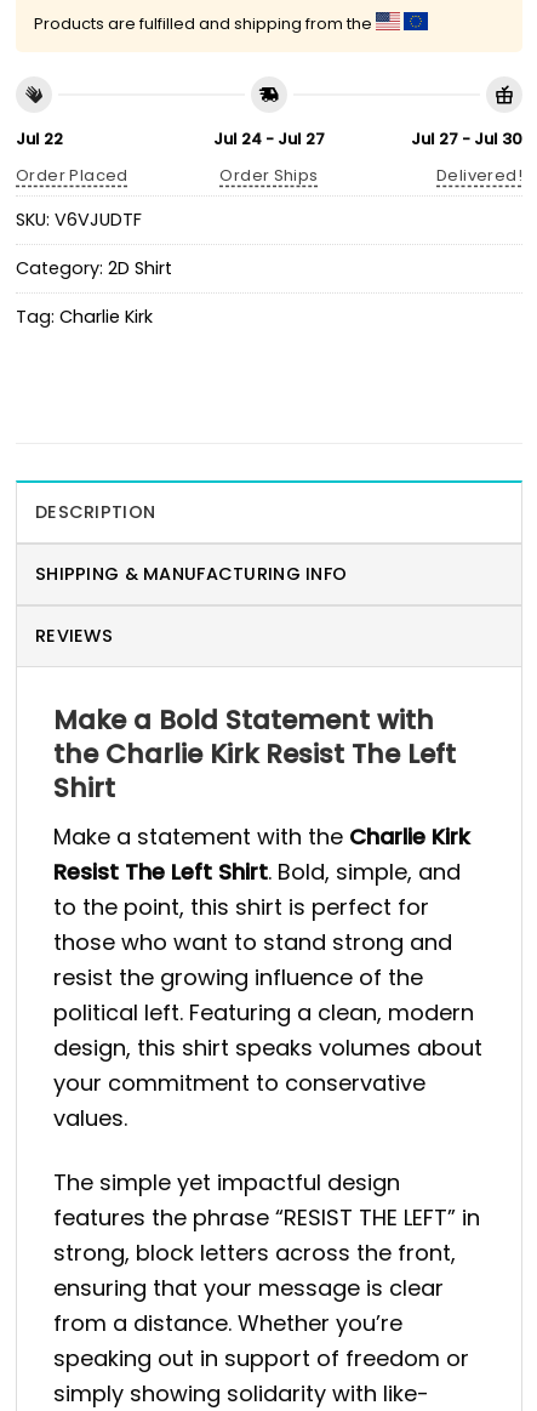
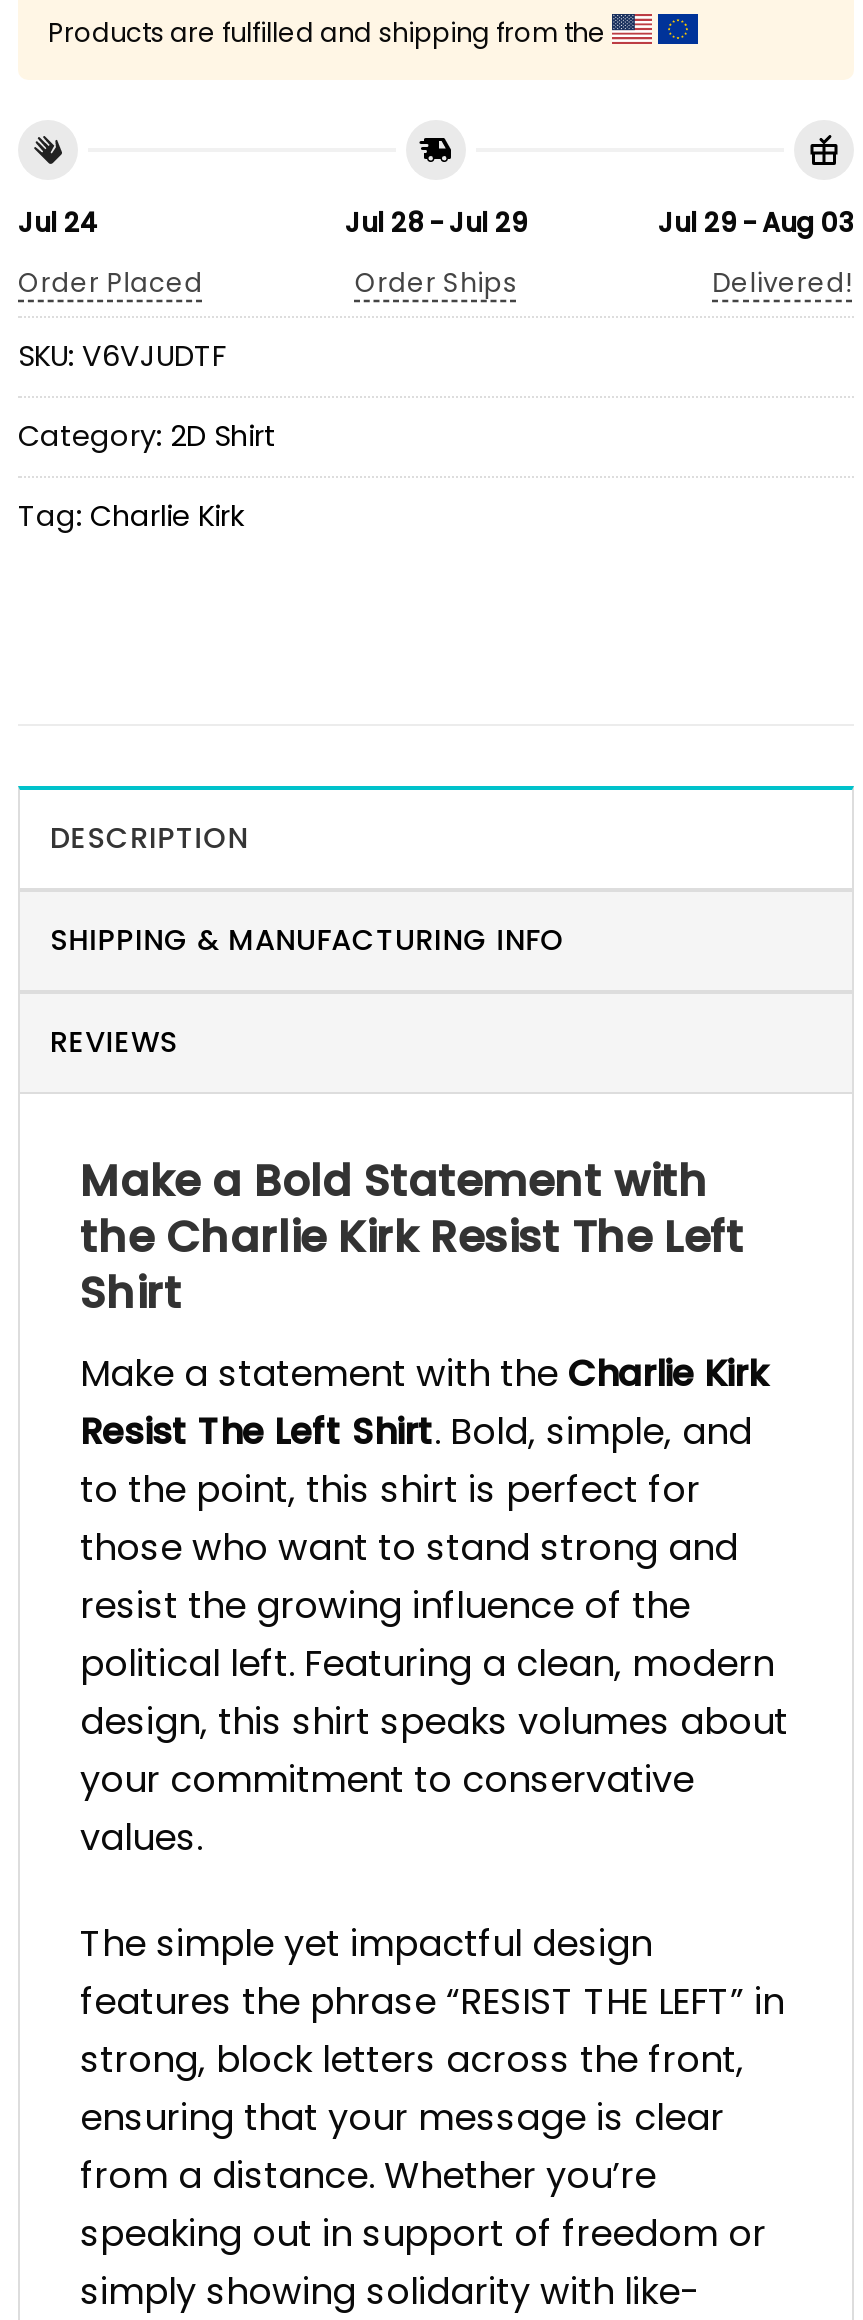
[16,127,63,150] Jul 22 -> [18,203,98,241] Jul 24
[213,127,325,150] Jul 24 - Jul 27 -> [345,203,527,241] Jul 28 - Jul 29
[411,127,522,150] Jul 27 - Jul 30 -> [658,203,854,241] Jul 29 - Aug 03

